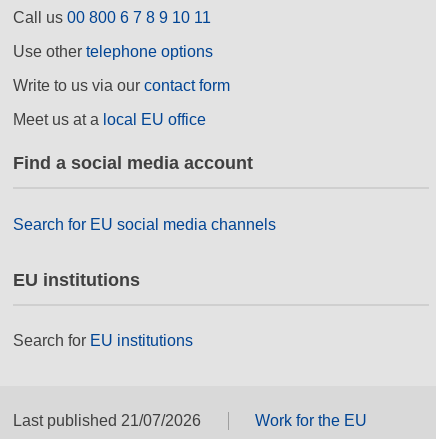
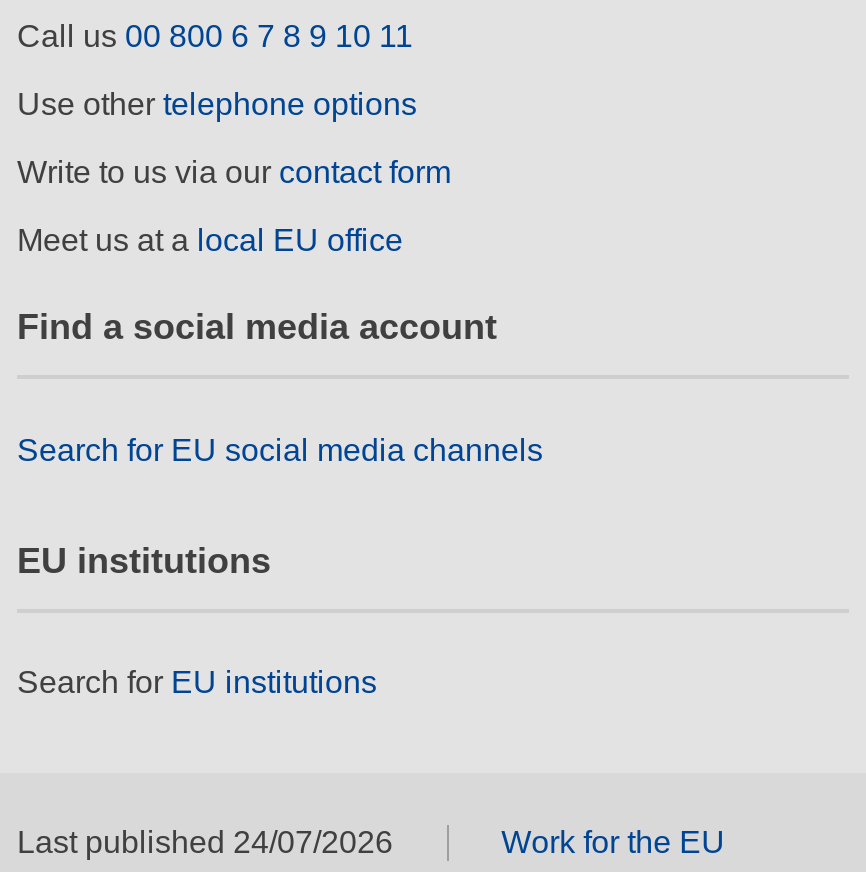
[13,412,201,429] Last published 21/07/2026 -> [17,826,393,860] Last published 24/07/2026

